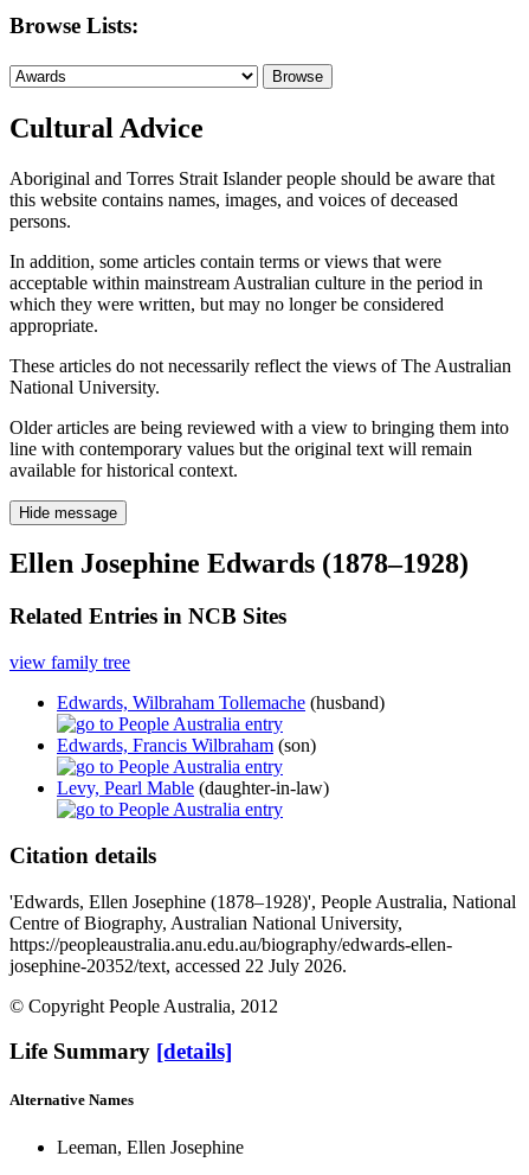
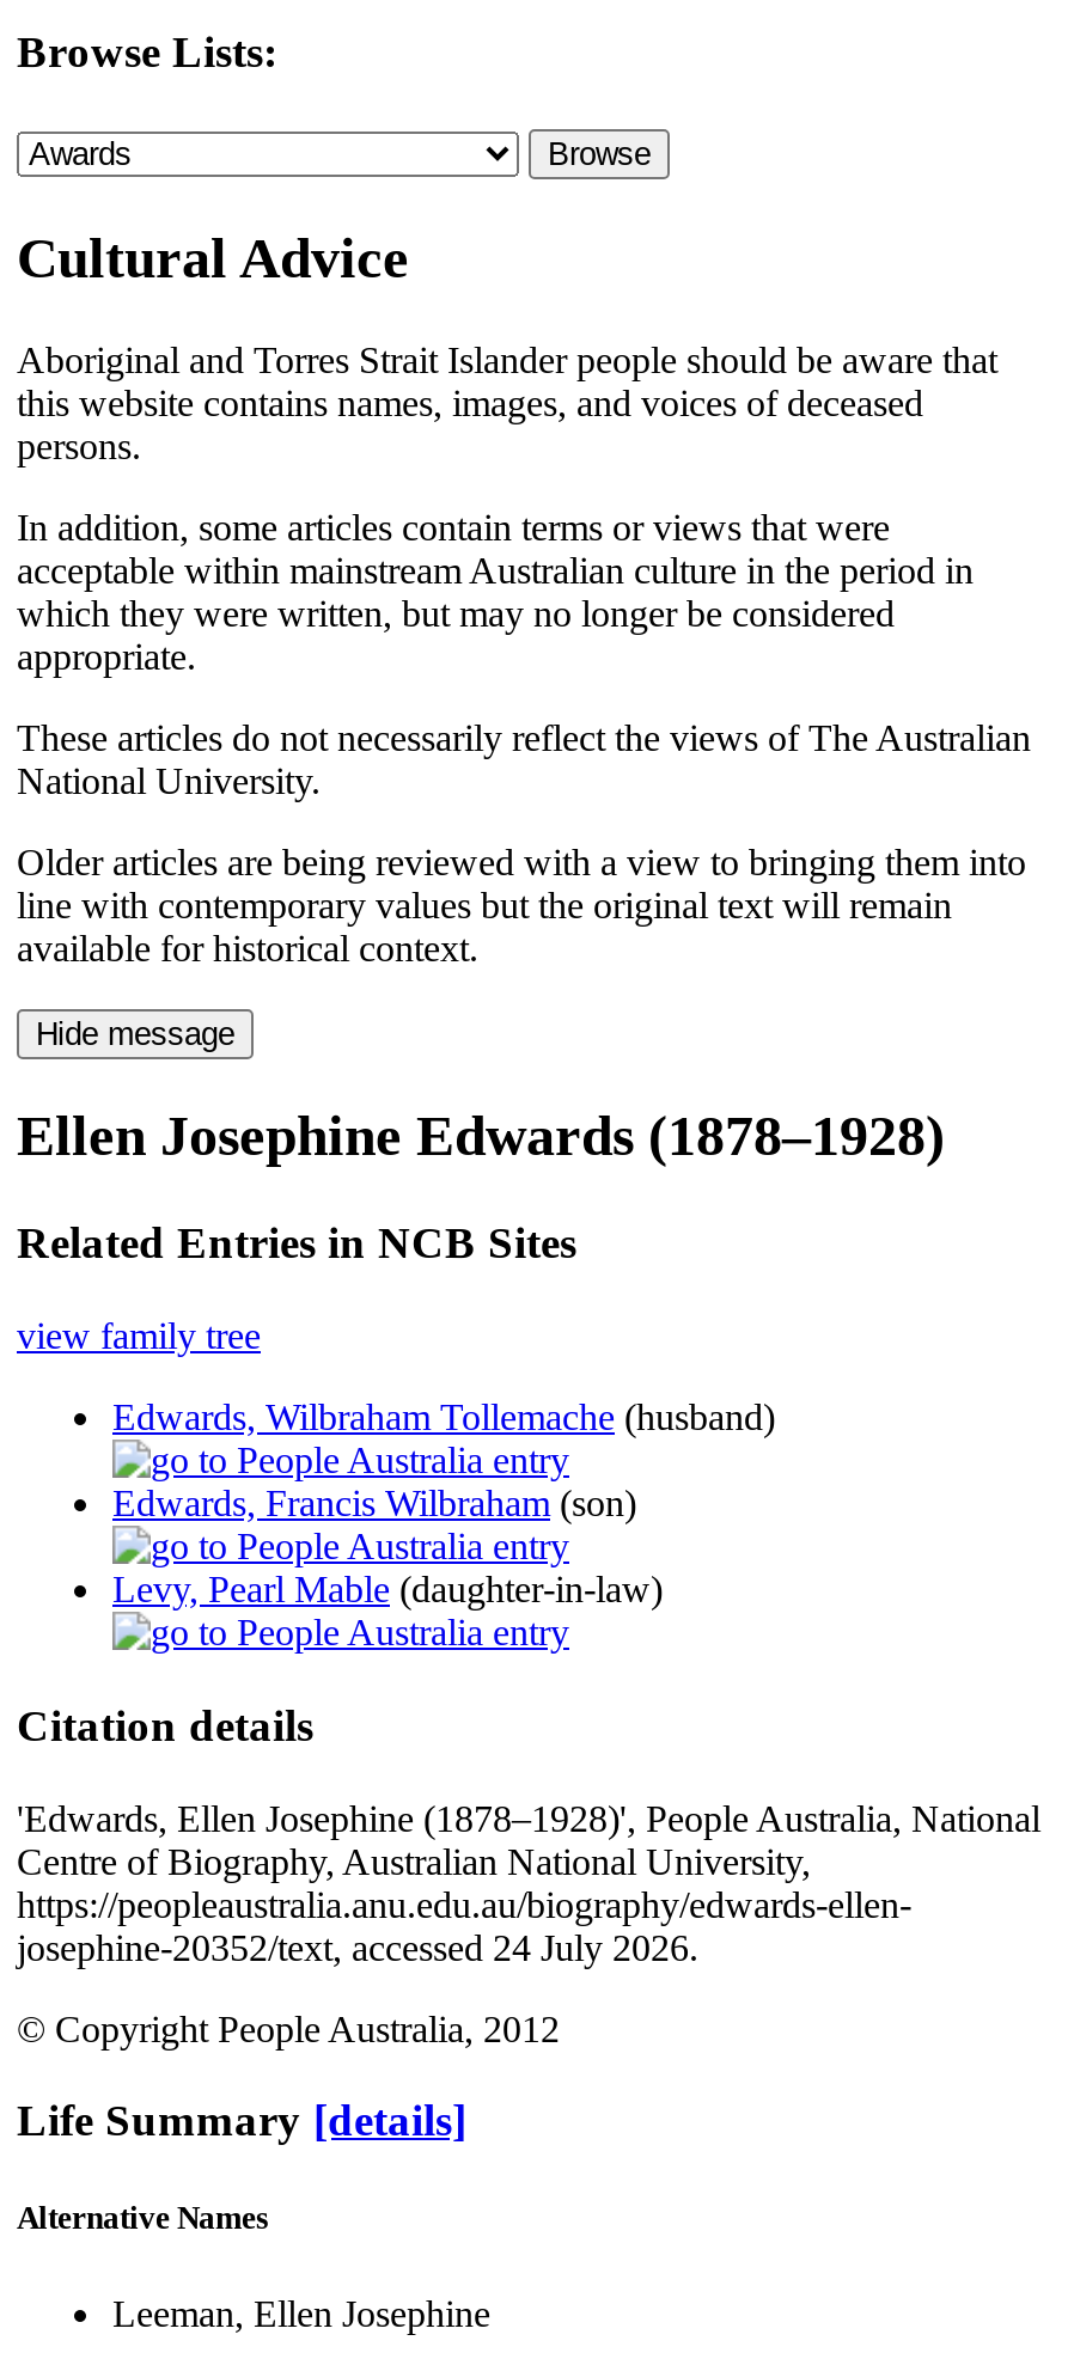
[9,955,347,975] josephine-20352/text, accessed 22 July 2026. -> [17,1926,698,1967] josephine-20352/text, accessed 24 July 2026.

